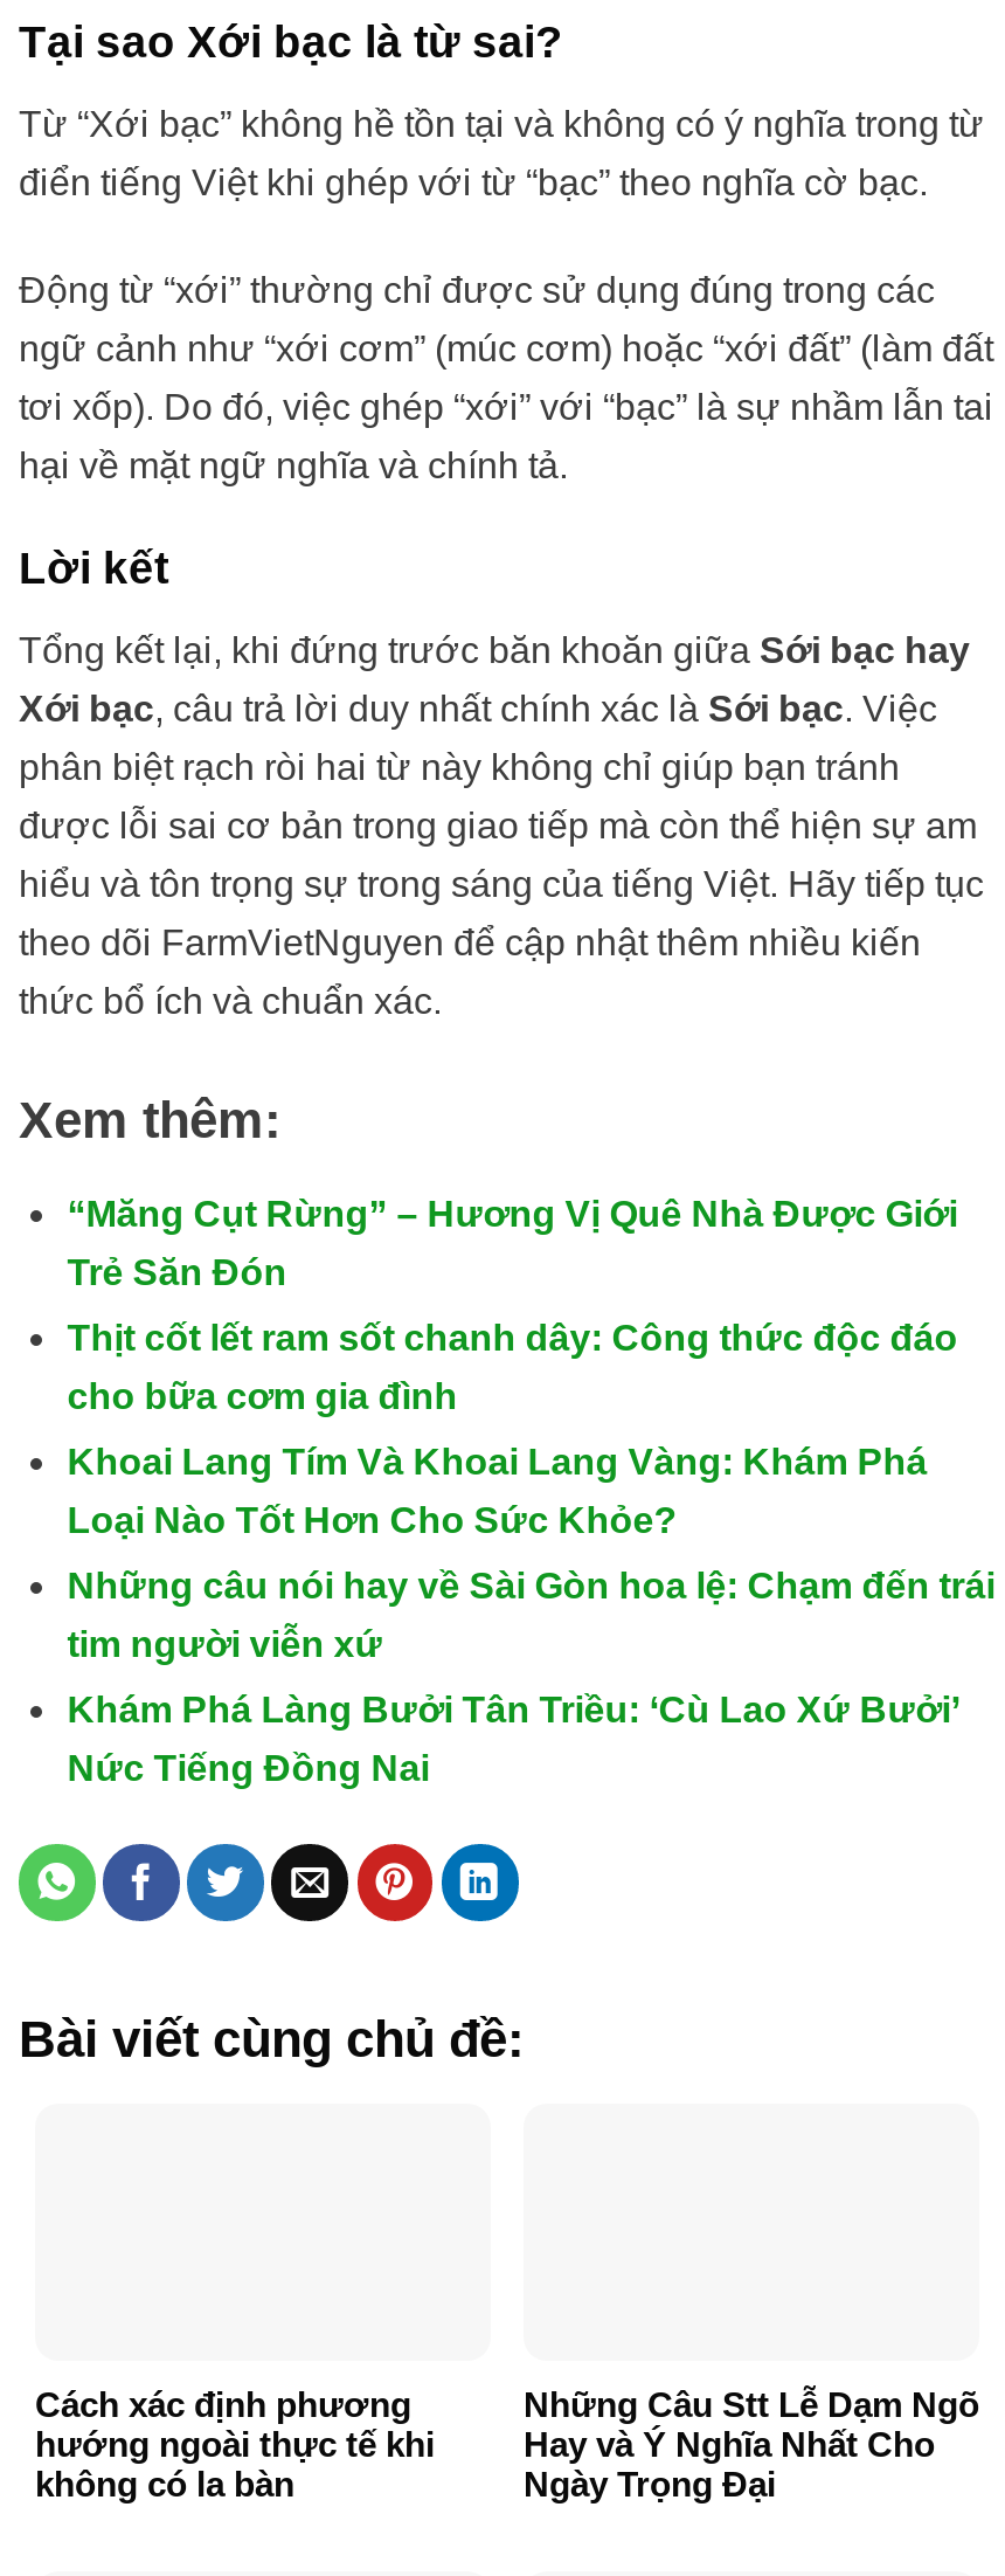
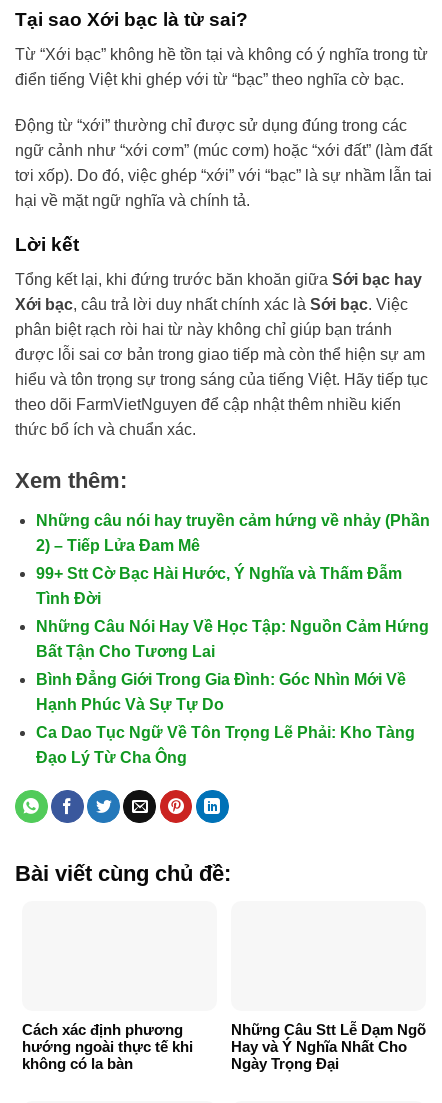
[67,1193,958,1233] “Măng Cụt Rừng” – Hương Vị Quê Nhà Được Giới -> [36,512,430,529] Những câu nói hay truyền cảm hứng về nhảy (Phần
[67,1252,287,1292] Trẻ Săn Đón -> [36,537,200,554] 2) – Tiếp Lửa Đam Mê
[67,1317,958,1357] Thịt cốt lết ram sốt chanh dây: Công thức độc đáo -> [36,565,402,582] 99+ Stt Cờ Bạc Hài Hước, Ý Nghĩa và Thấm Đẫm
[67,1376,458,1416] cho bữa cơm gia đình -> [36,590,101,607] Tình Đời
[67,1441,927,1481] Khoai Lang Tím Và Khoai Lang Vàng: Khám Phá -> [36,618,429,635] Những Câu Nói Hay Về Học Tập: Nguồn Cảm Hứng
[67,1500,677,1540] Loại Nào Tốt Hơn Cho Sức Khỏe? -> [36,643,215,660] Bất Tận Cho Tương Lai
[67,1565,995,1605] Những câu nói hay về Sài Gòn hoa lệ: Chạm đến trái -> [36,671,406,688] Bình Đẳng Giới Trong Gia Đình: Góc Nhìn Mới Về
[67,1624,383,1663] tim người viễn xứ -> [36,696,224,713] Hạnh Phúc Và Sự Tự Do
[67,1689,958,1729] Khám Phá Làng Bưởi Tân Triều: ‘Cù Lao Xứ Bưởi’ -> [36,724,415,741] Ca Dao Tục Ngữ Về Tôn Trọng Lẽ Phải: Kho Tàng
[67,1748,430,1787] Nức Tiếng Đồng Nai -> [36,749,187,766] Đạo Lý Từ Cha Ông

